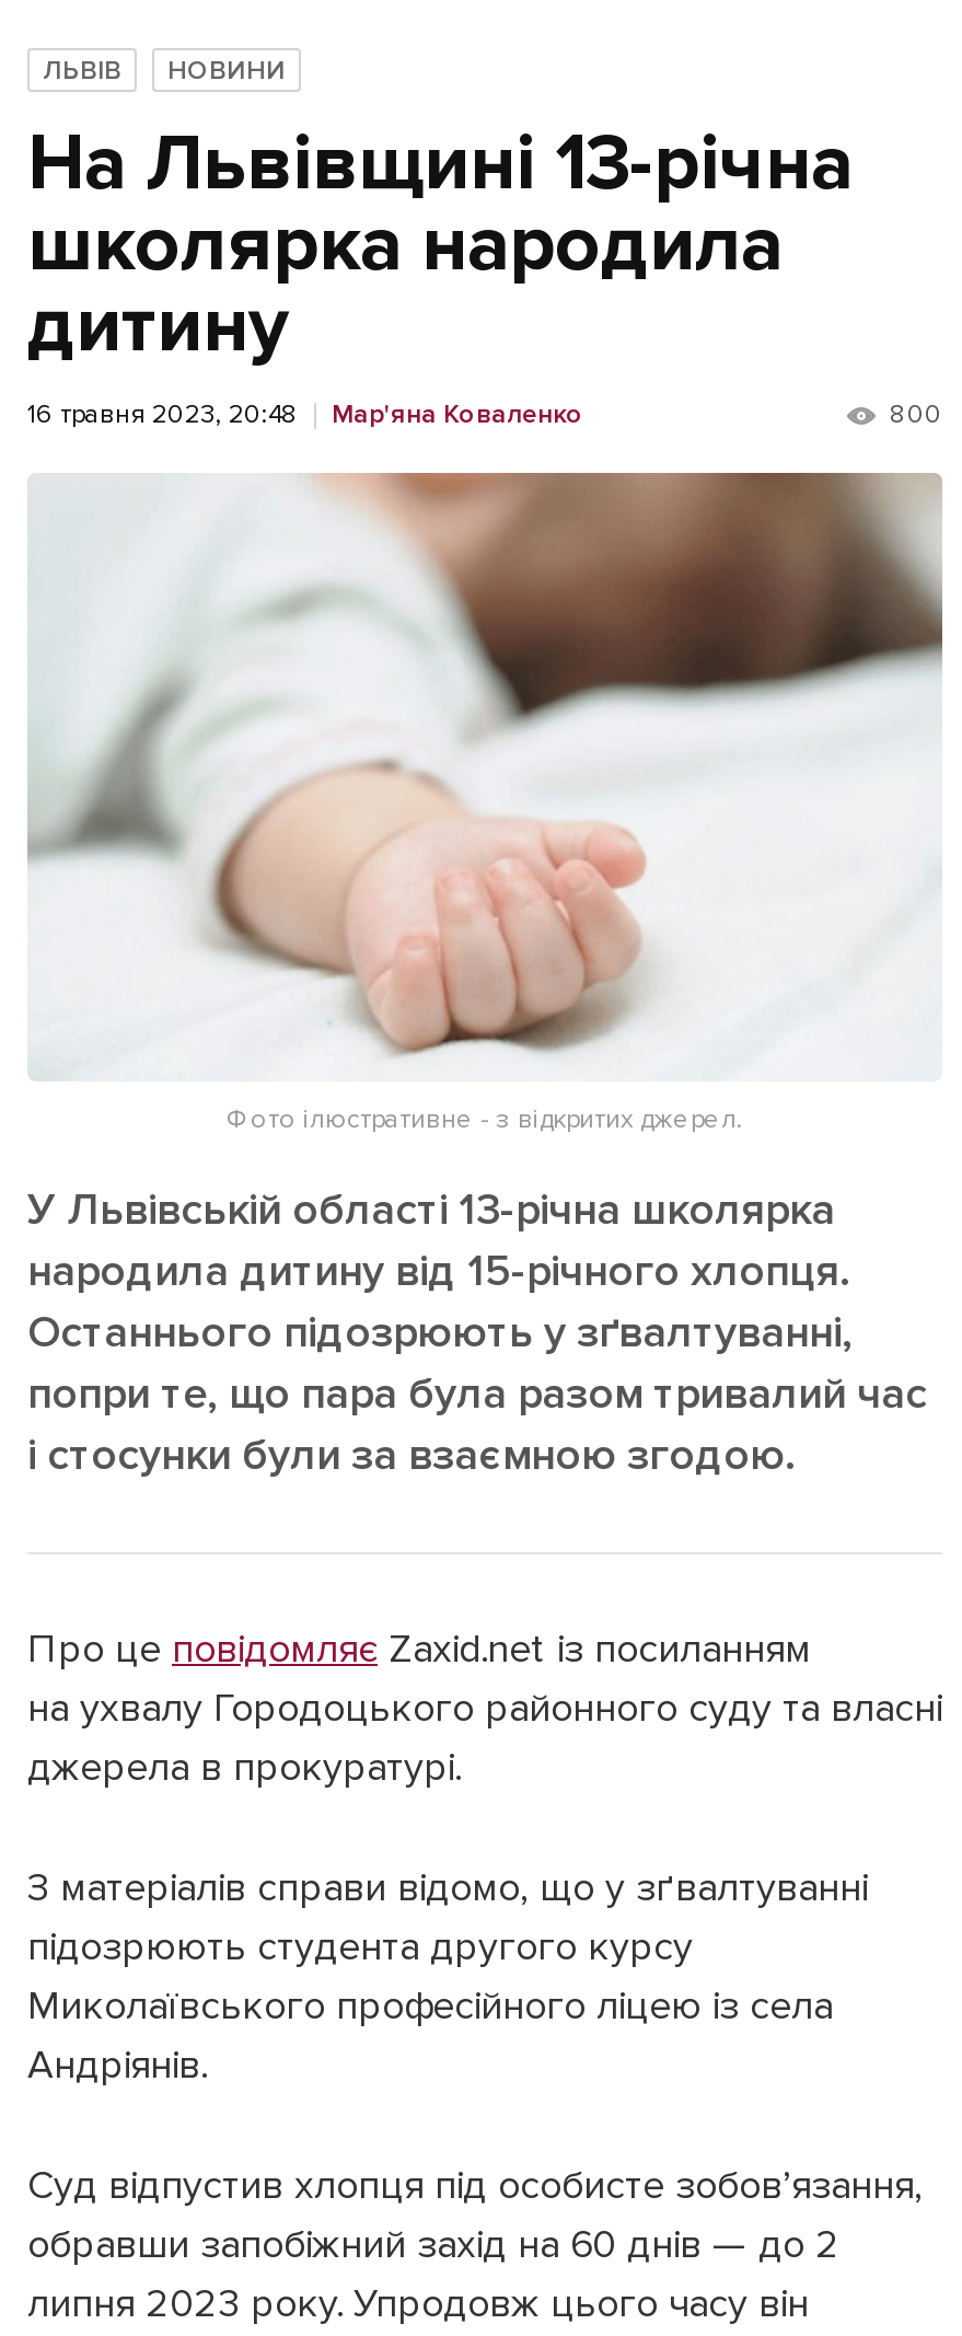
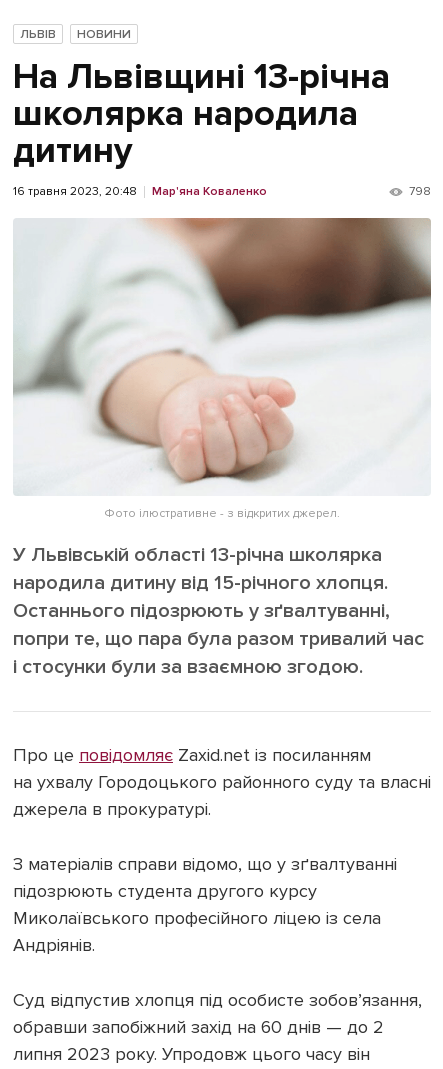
[890,399,942,432] 800 -> [409,184,431,199] 798

